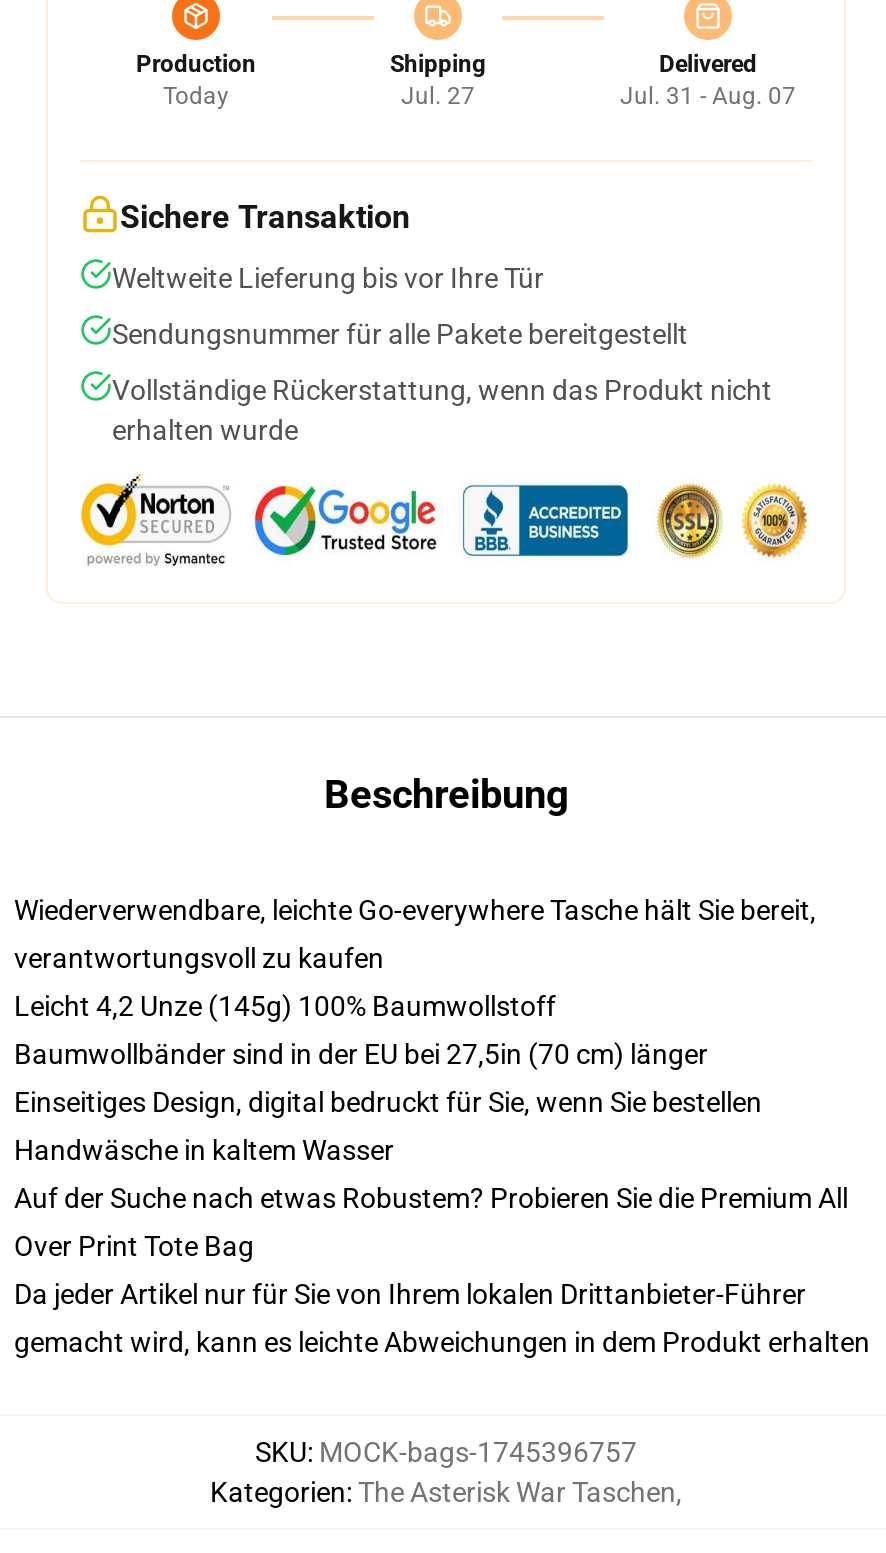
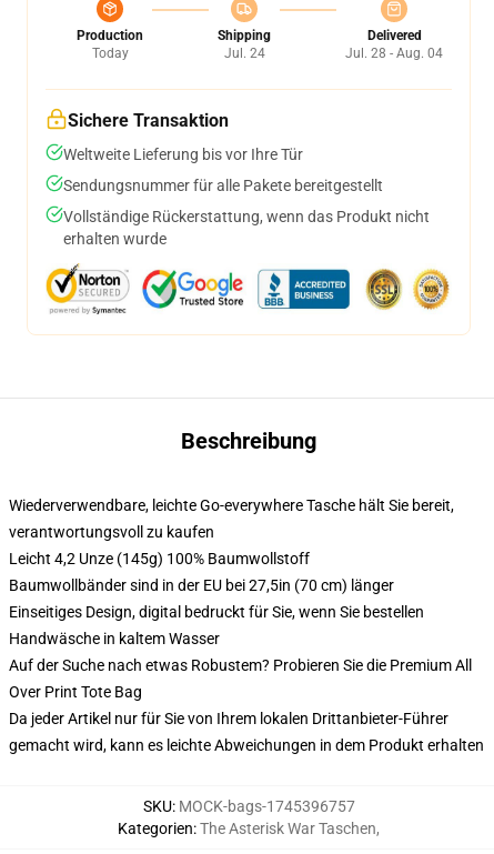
[401,82,475,110] Jul. 27 -> [224,46,265,61] Jul. 24
[620,82,796,110] Jul. 31 - Aug. 07 -> [345,46,443,61] Jul. 28 - Aug. 04

